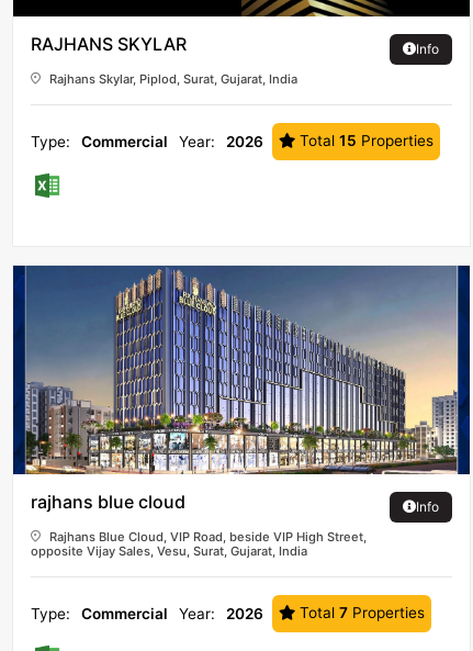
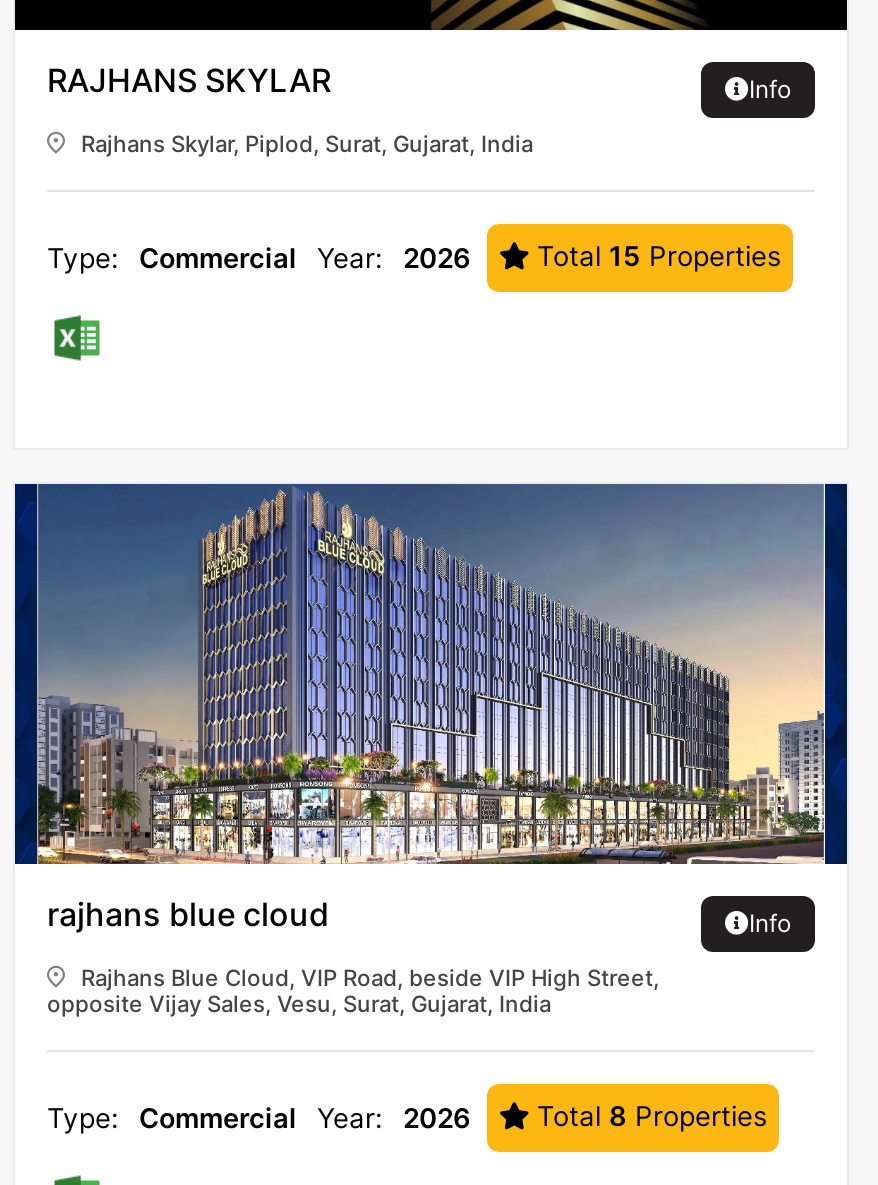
[295,604,425,621] Total 7 Properties -> [529,1100,767,1132] Total 8 Properties

